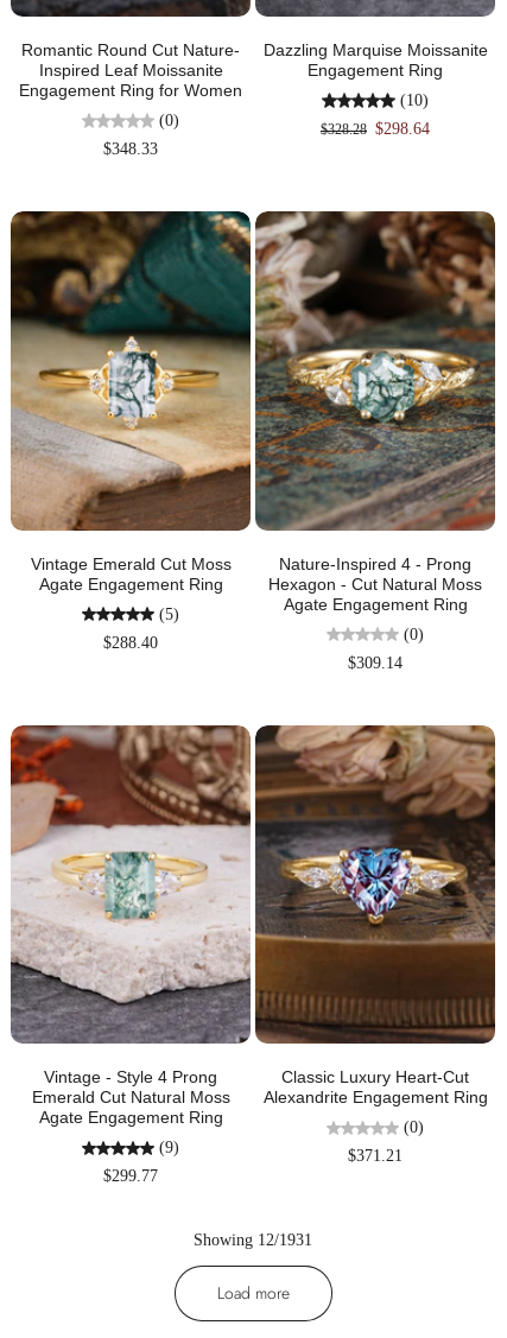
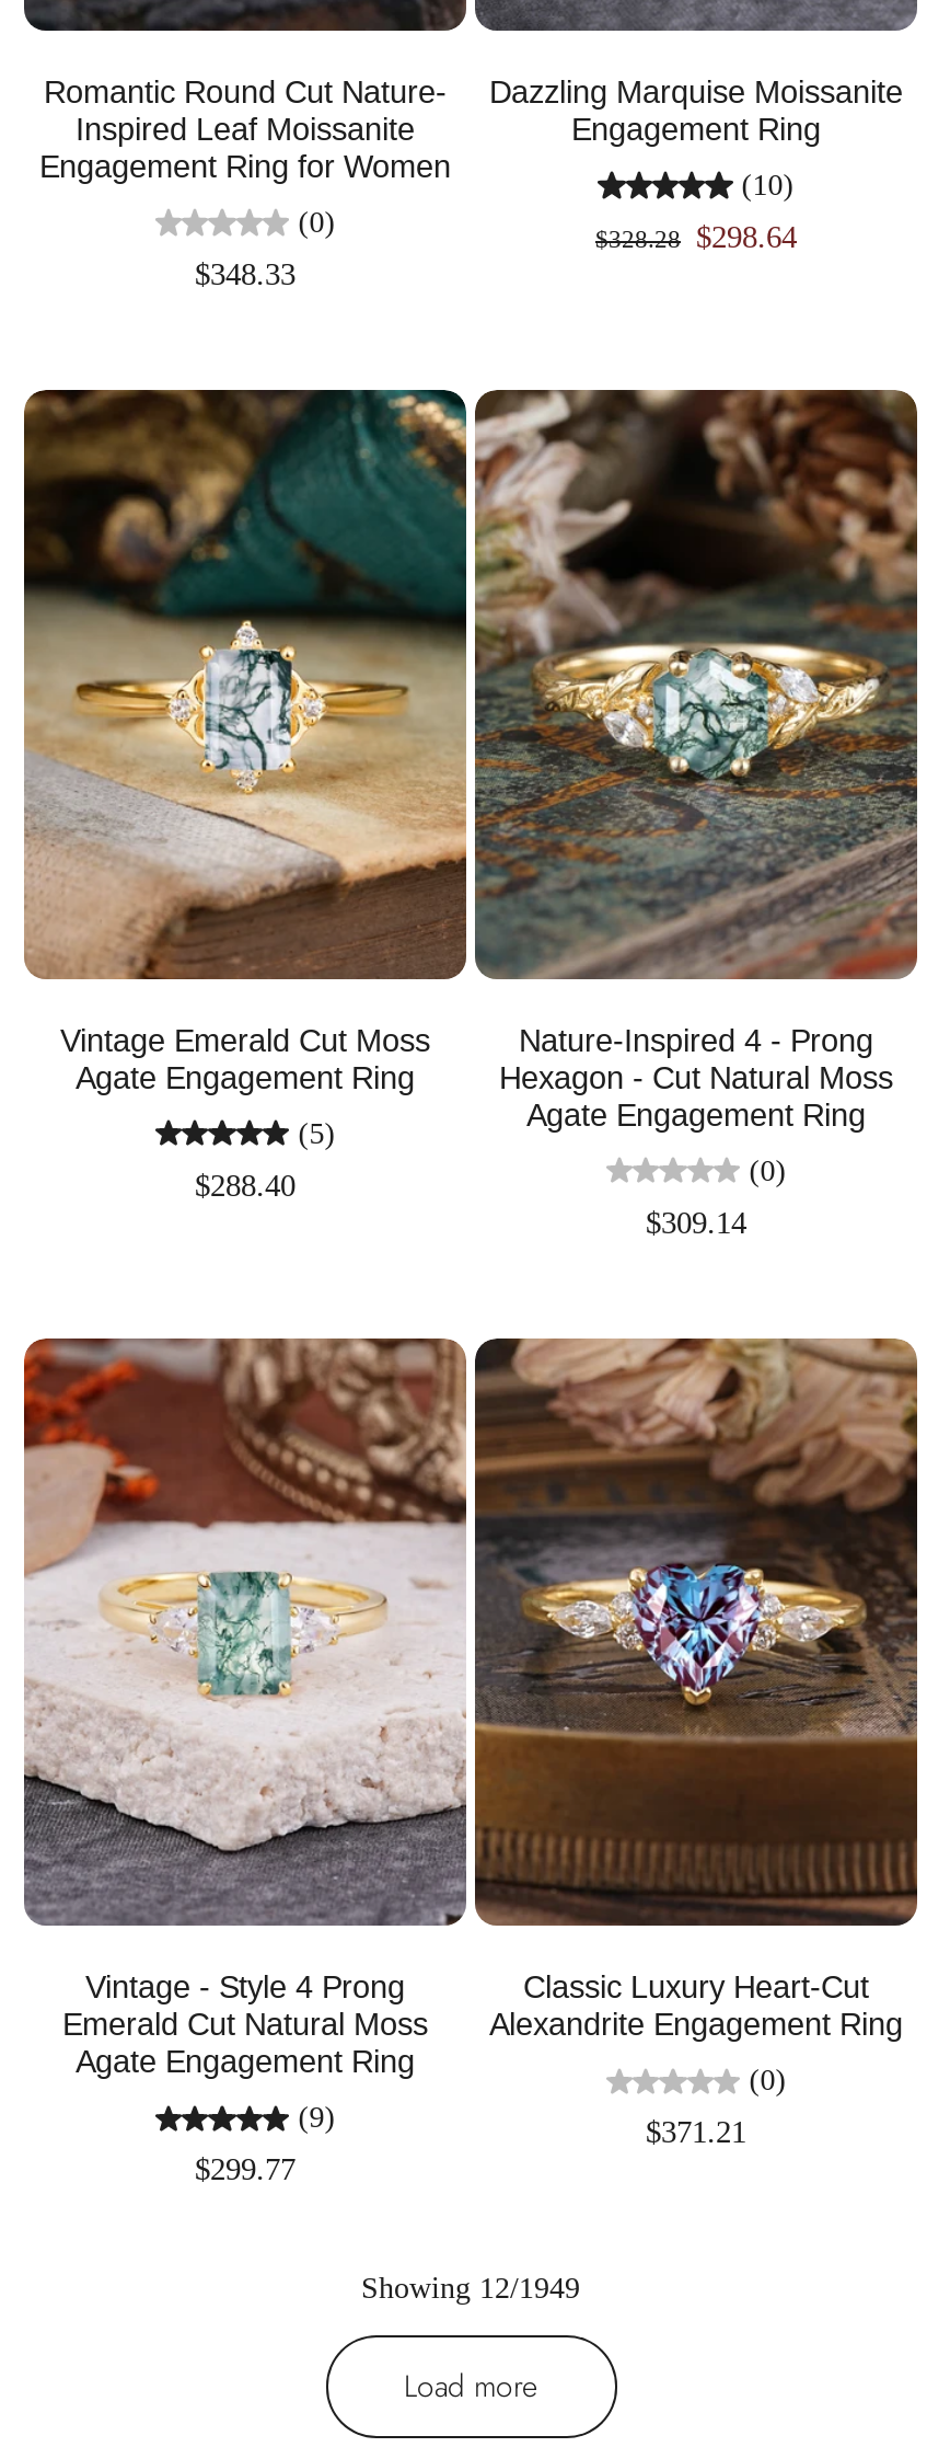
[194,1231,312,1249] Showing 12/1931 -> [361,2272,580,2305] Showing 12/1949

